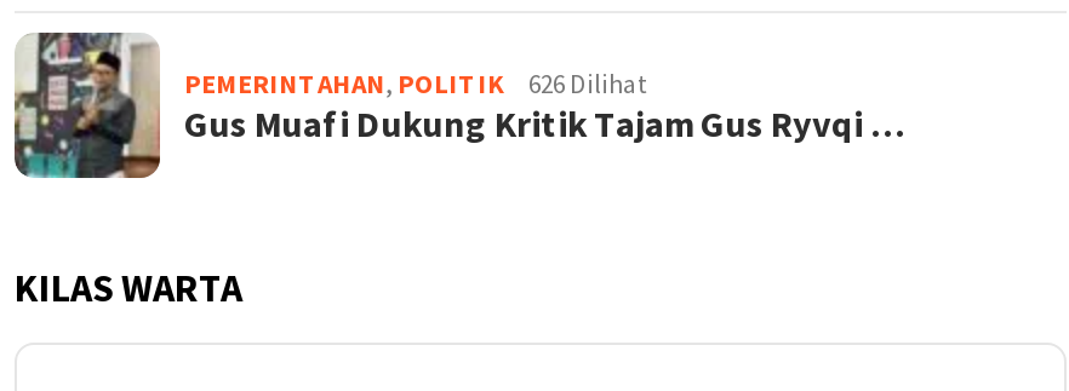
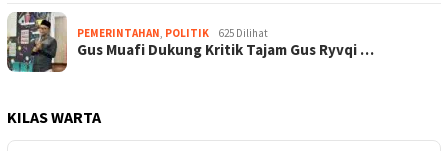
[184,67,647,101] PEMERINTAHAN, POLITIK 626 Dilihat -> [77,26,268,40] PEMERINTAHAN, POLITIK 625 Dilihat

